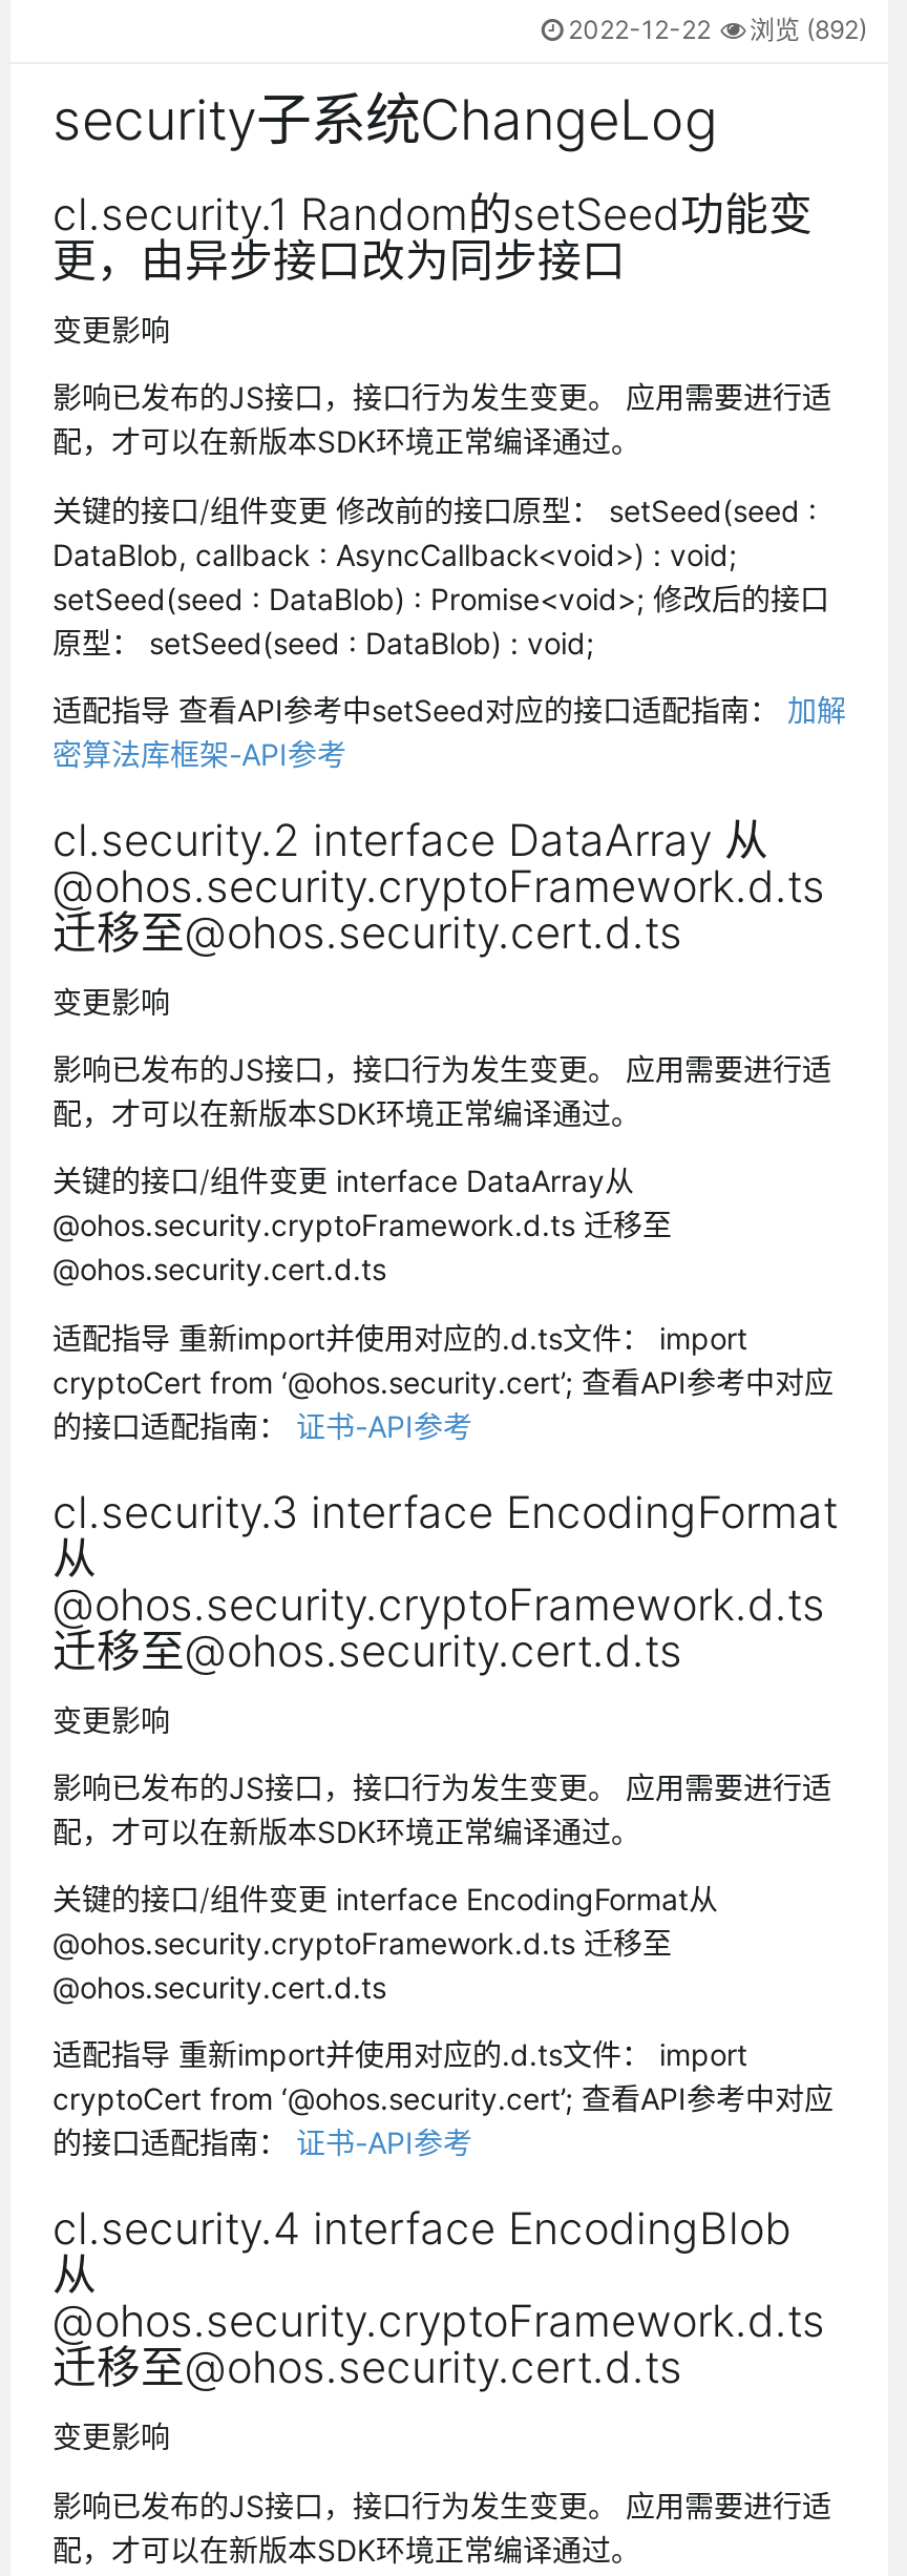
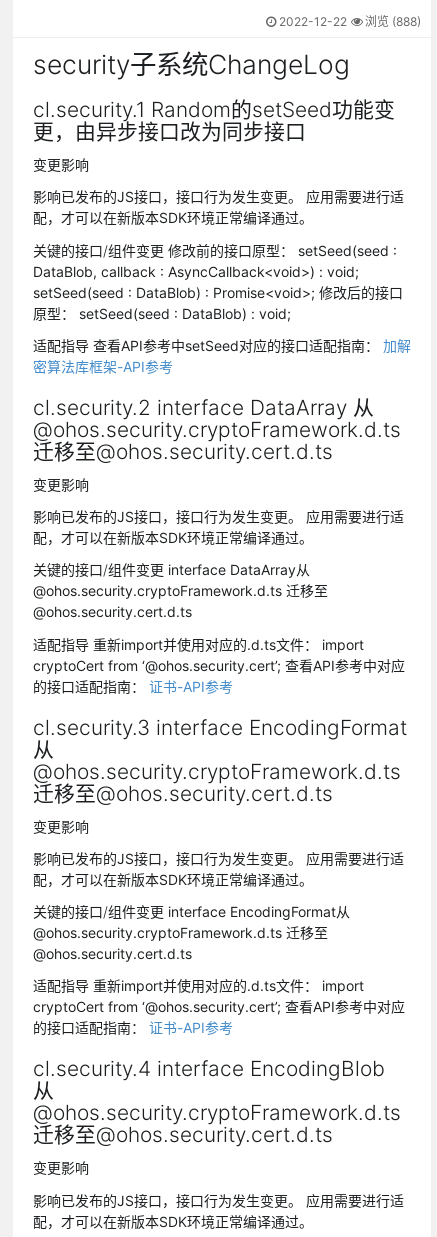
[568,14,867,45] 2022-12-22 浏览 (892) -> [279,14,421,29] 2022-12-22 浏览 (888)

